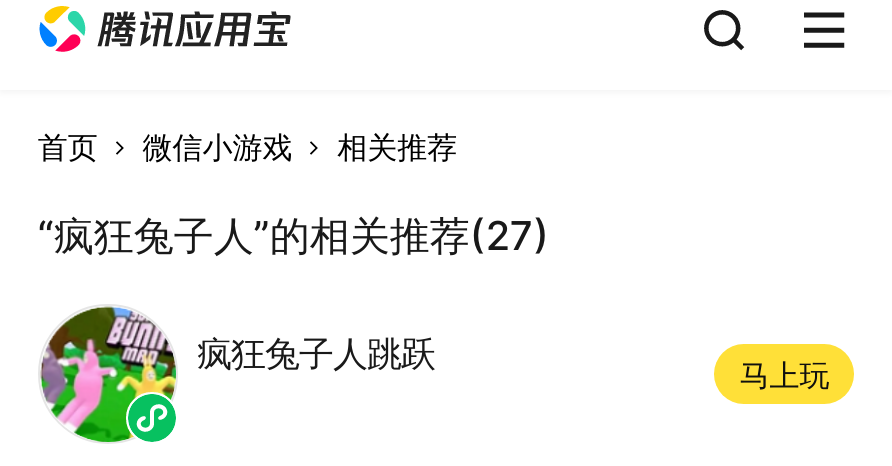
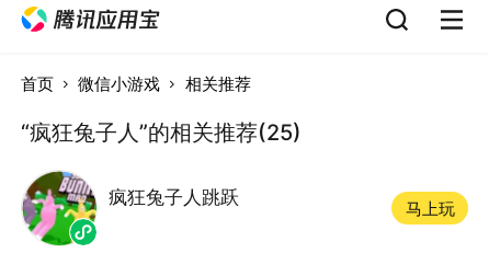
[38,211,550,259] “疯狂兔子人”的相关推荐(27) -> [21,119,301,145] “疯狂兔子人”的相关推荐(25)

